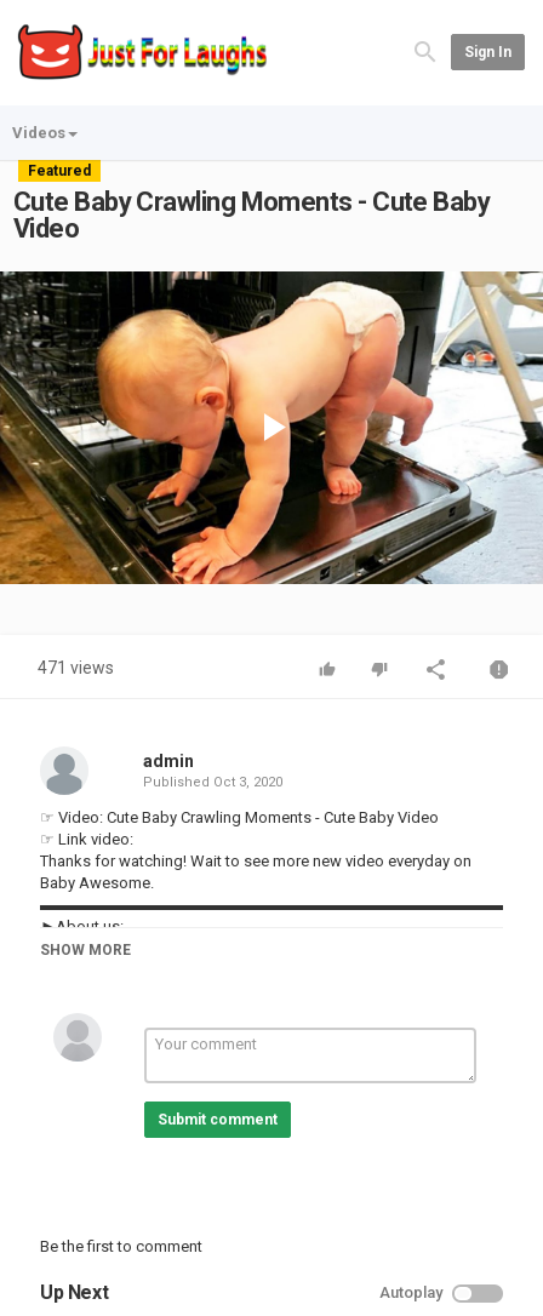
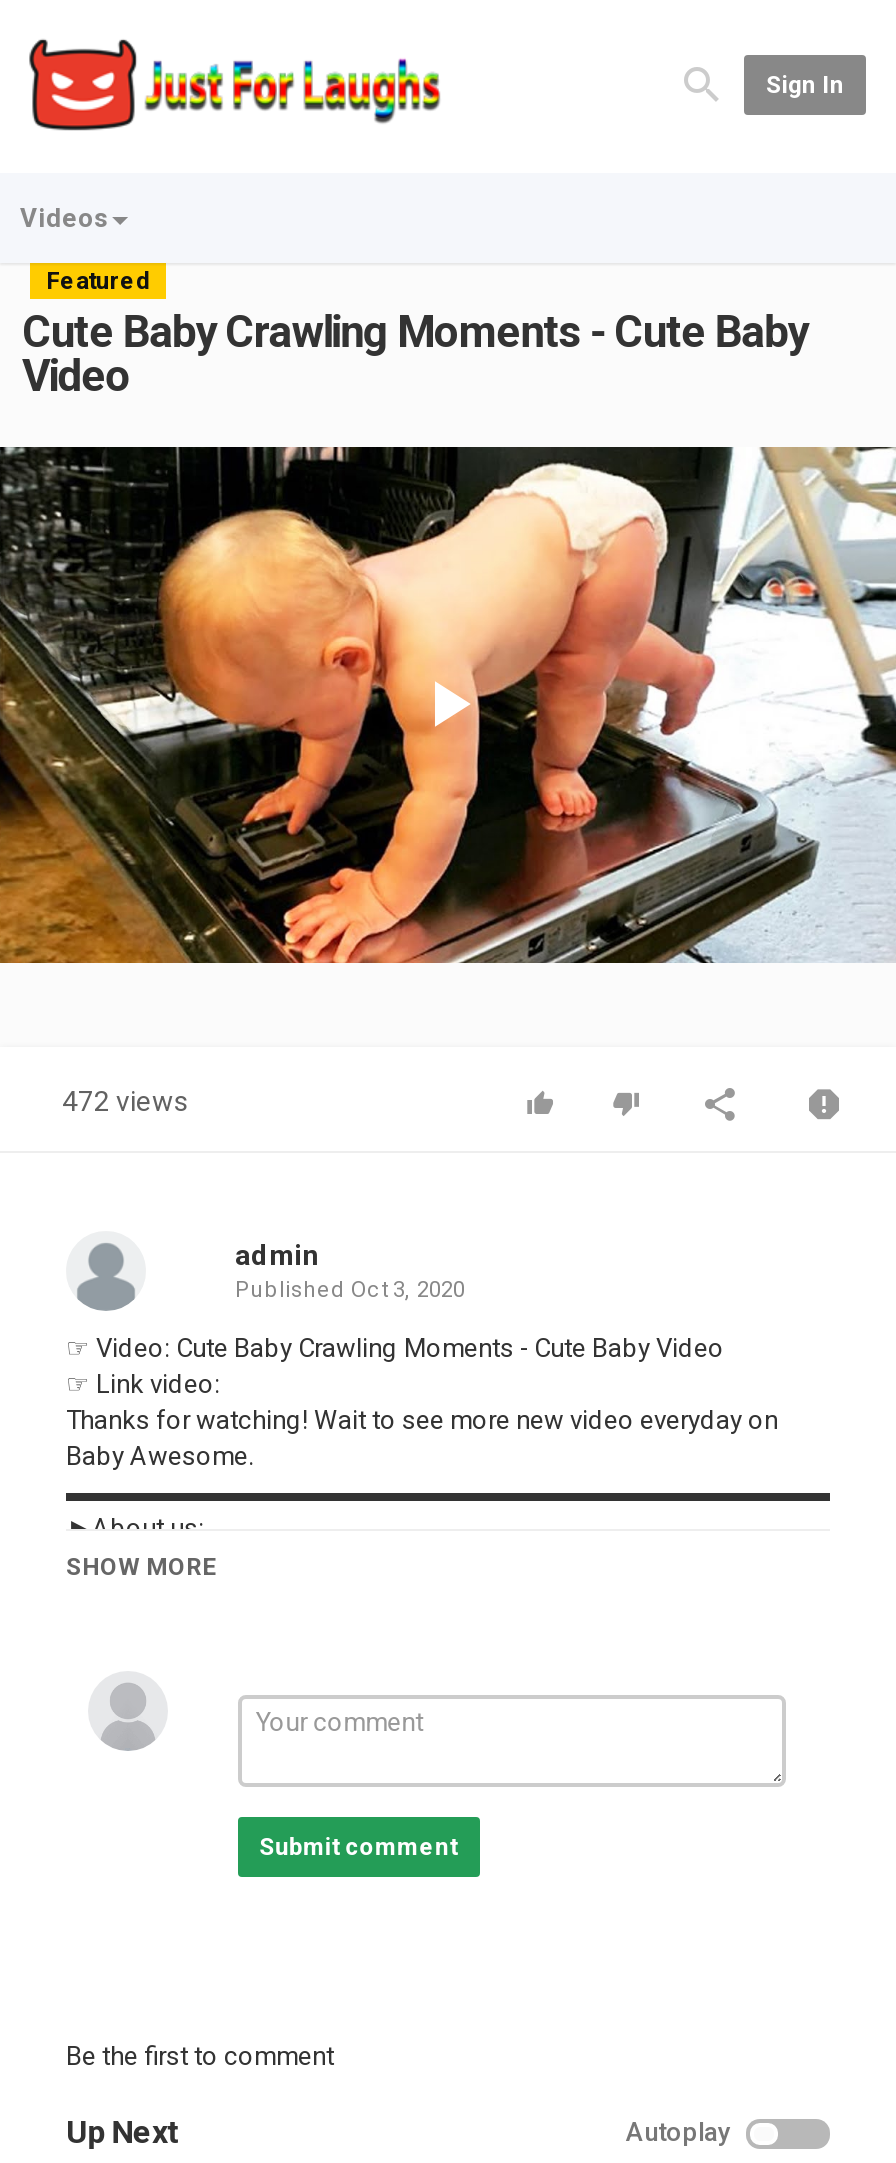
[38,658,114,677] 471 views -> [62,1085,188,1117] 472 views

